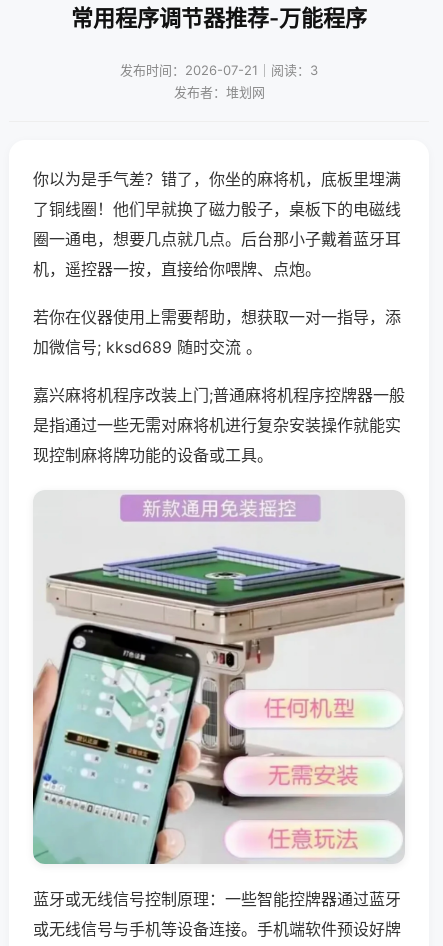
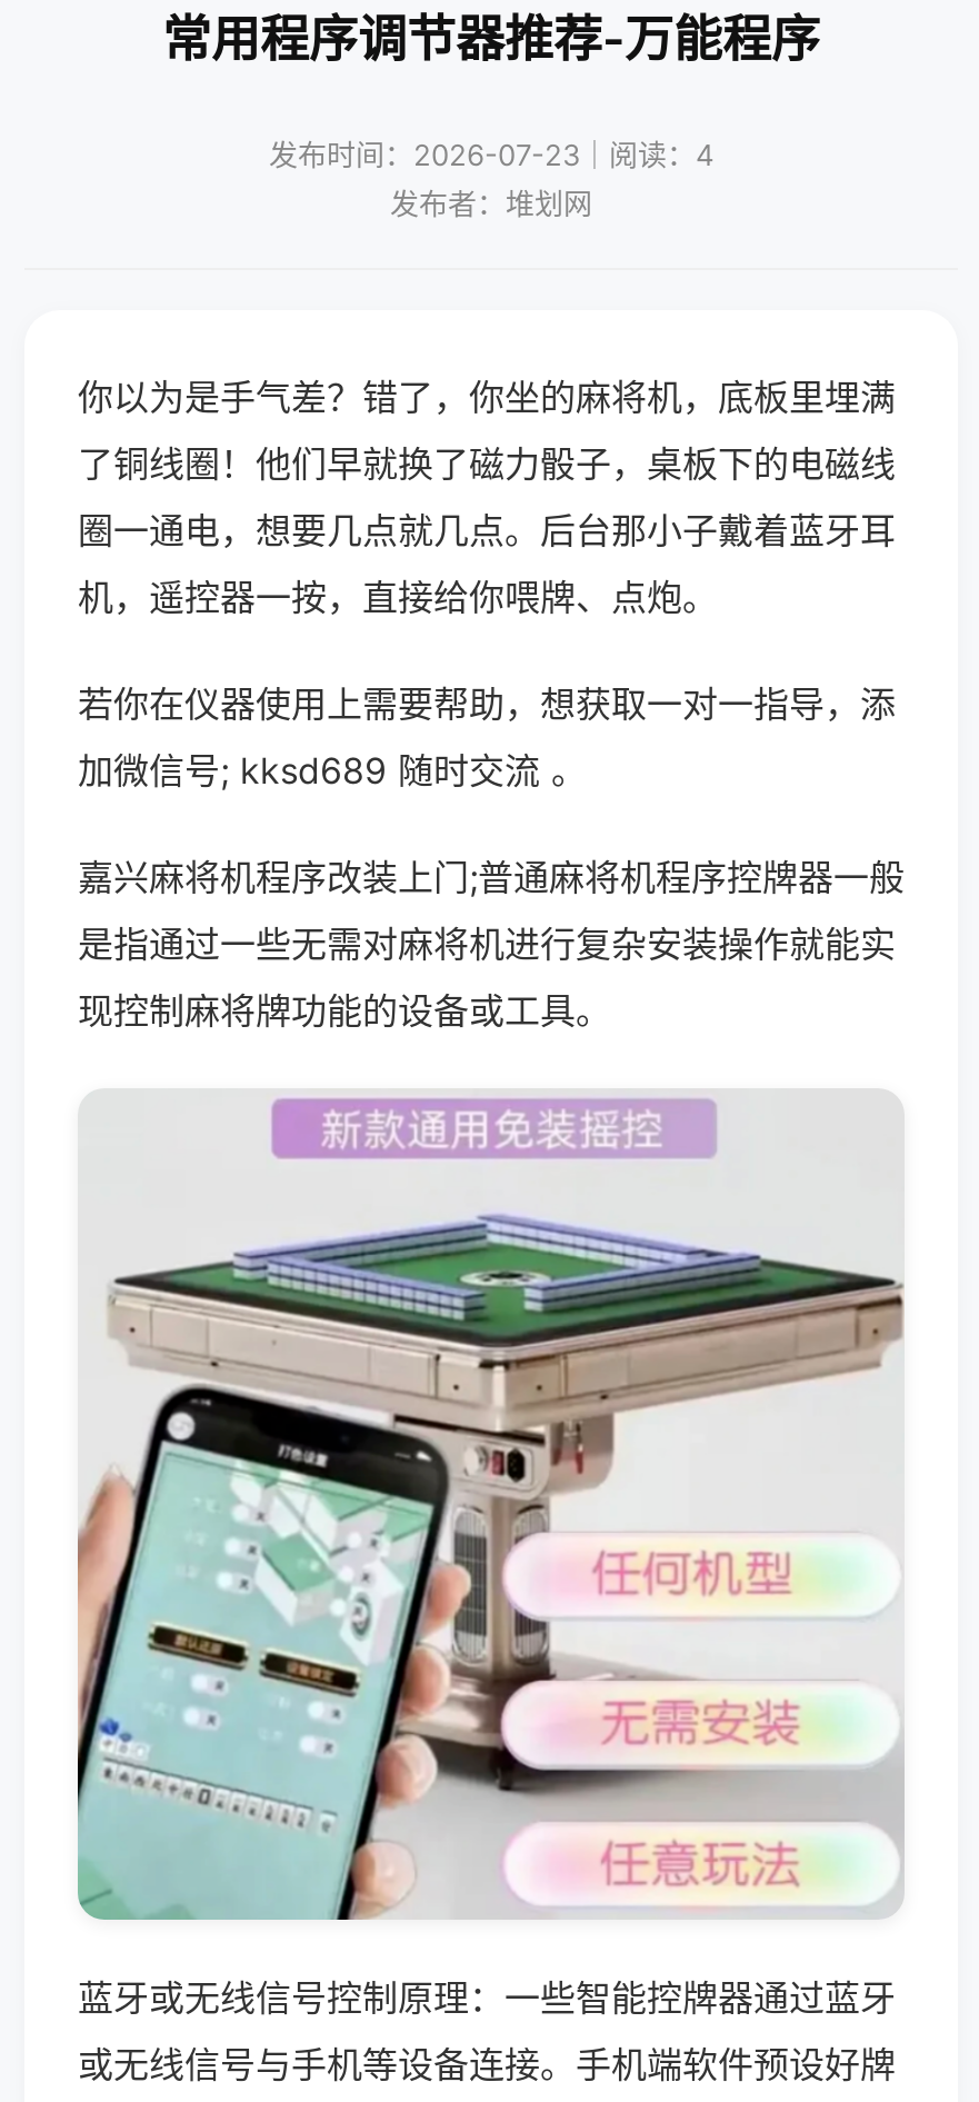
[120,62,318,78] 发布时间：2026-07-21｜阅读：3 -> [269,137,713,172] 发布时间：2026-07-23｜阅读：4

